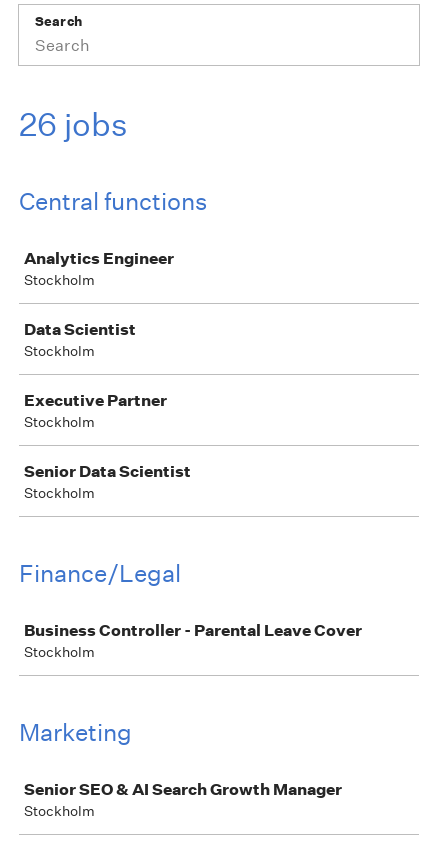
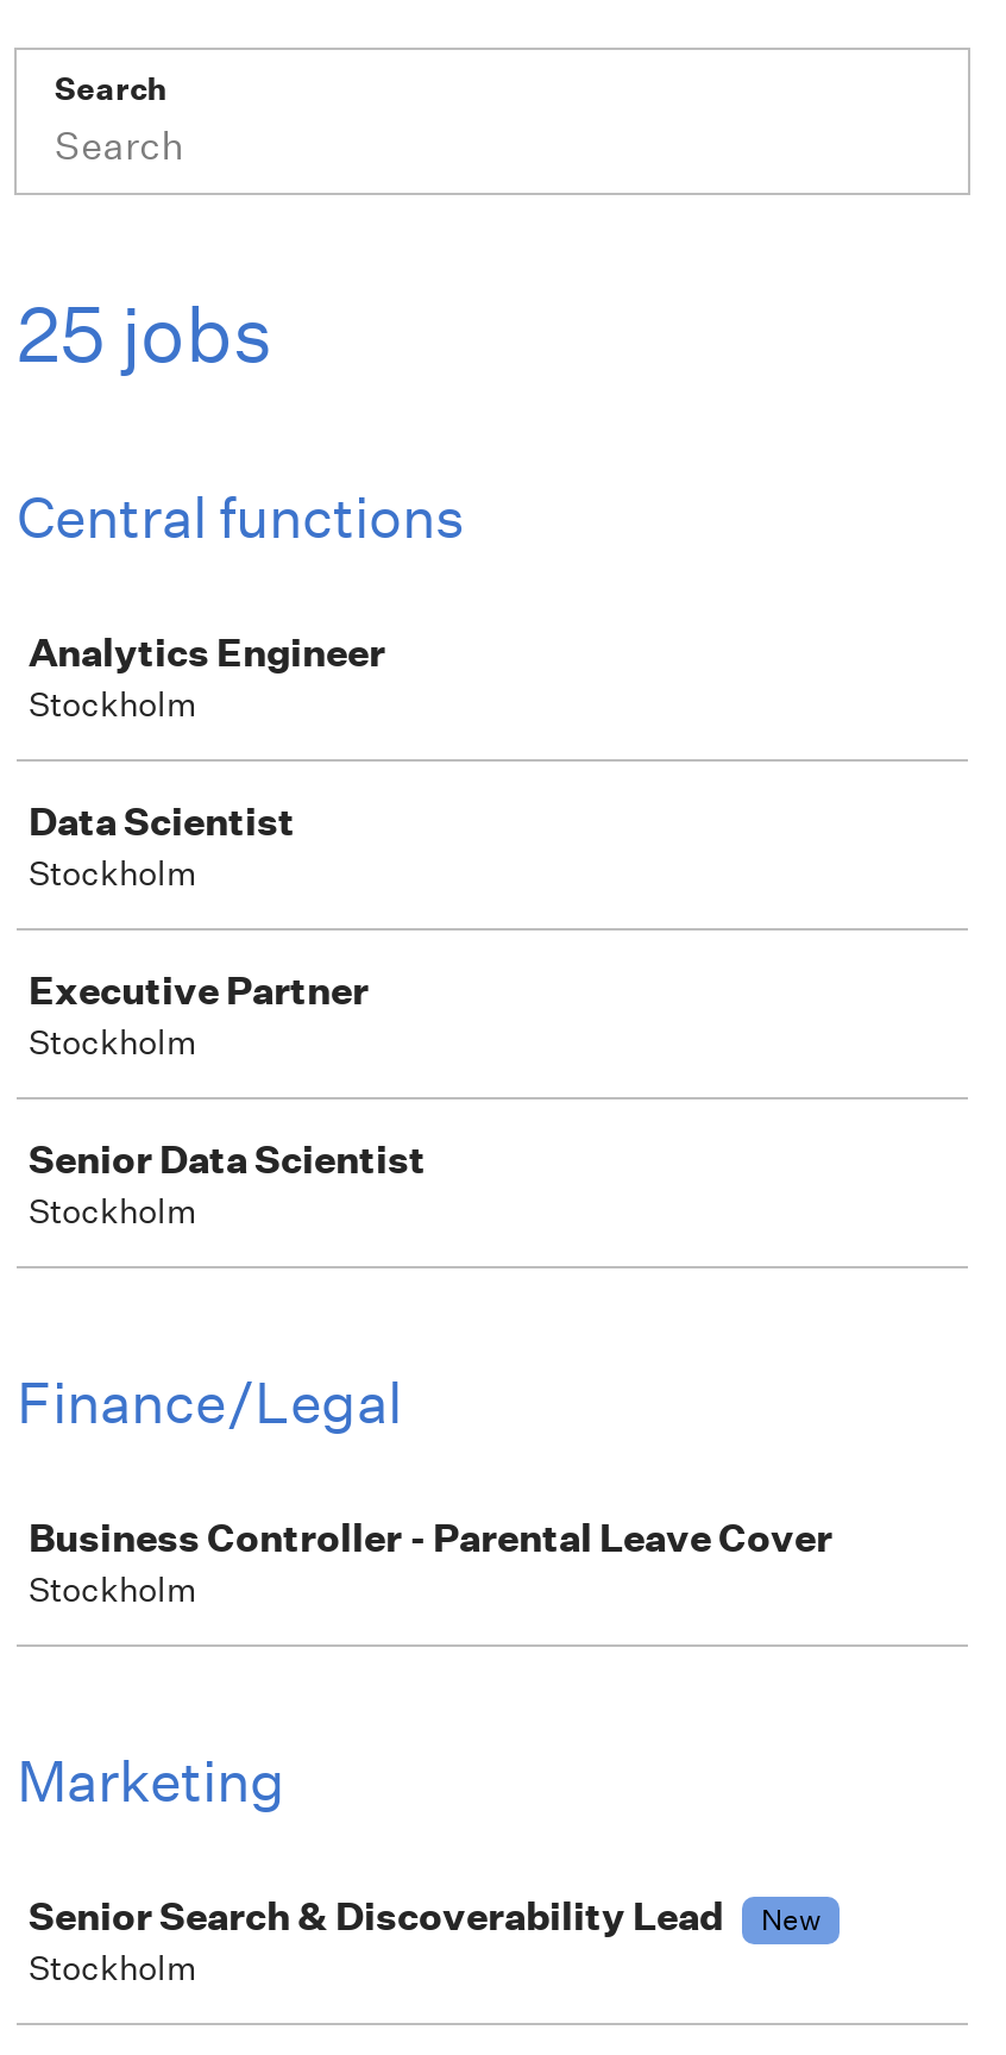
[19,105,128,144] 26 jobs -> [17,288,273,381] 25 jobs
[24,779,342,799] Senior SEO & AI Search Growth Manager -> [29,1892,820,1940] Senior Search & Discoverability Lead | New

